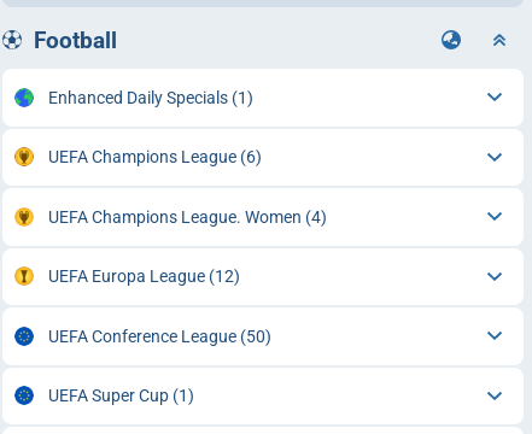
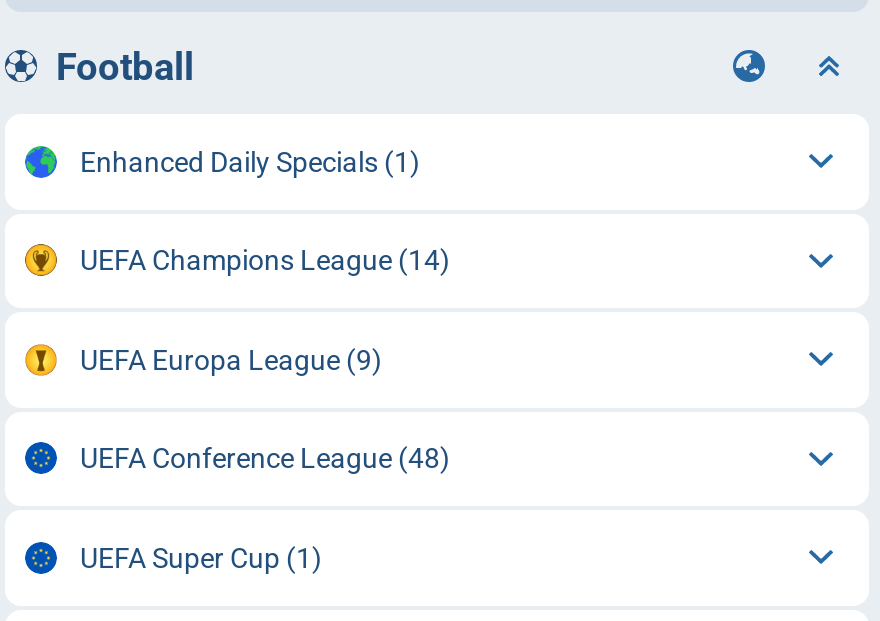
[48,147,326,346] UEFA Champions League (6) | UEFA Champions League. Women (4) | UEFA Europa League (12) | UEFA Conference League (50) -> [80,244,450,474] UEFA Champions League (14) | UEFA Europa League (9) | UEFA Conference League (48)

